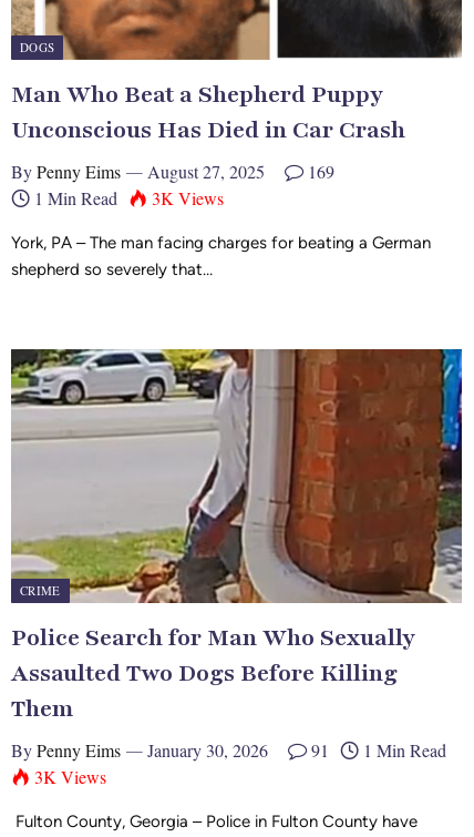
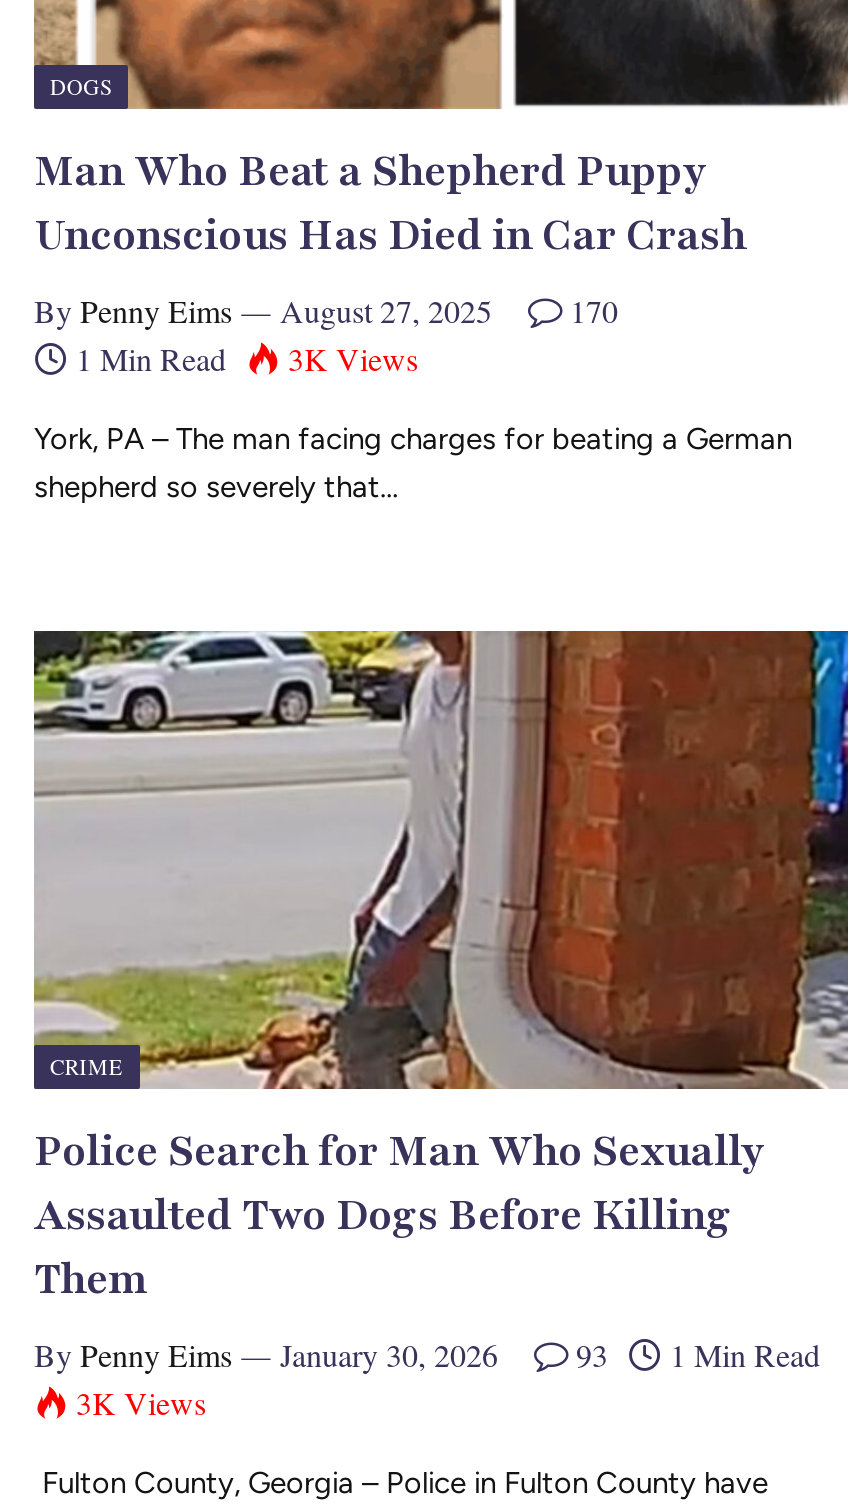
[11,160,334,183] By Penny Eims August 27, 2025 169 -> [34,289,618,331] By Penny Eims August 27, 2025 170
[11,739,446,762] By Penny Eims January 30, 2026 91 1 Min Read -> [34,1333,820,1375] By Penny Eims January 30, 2026 93 1 Min Read

